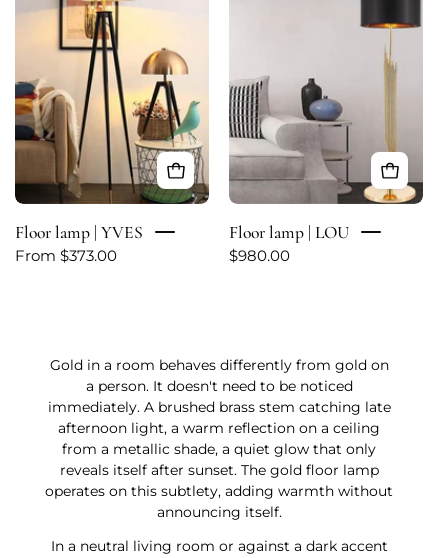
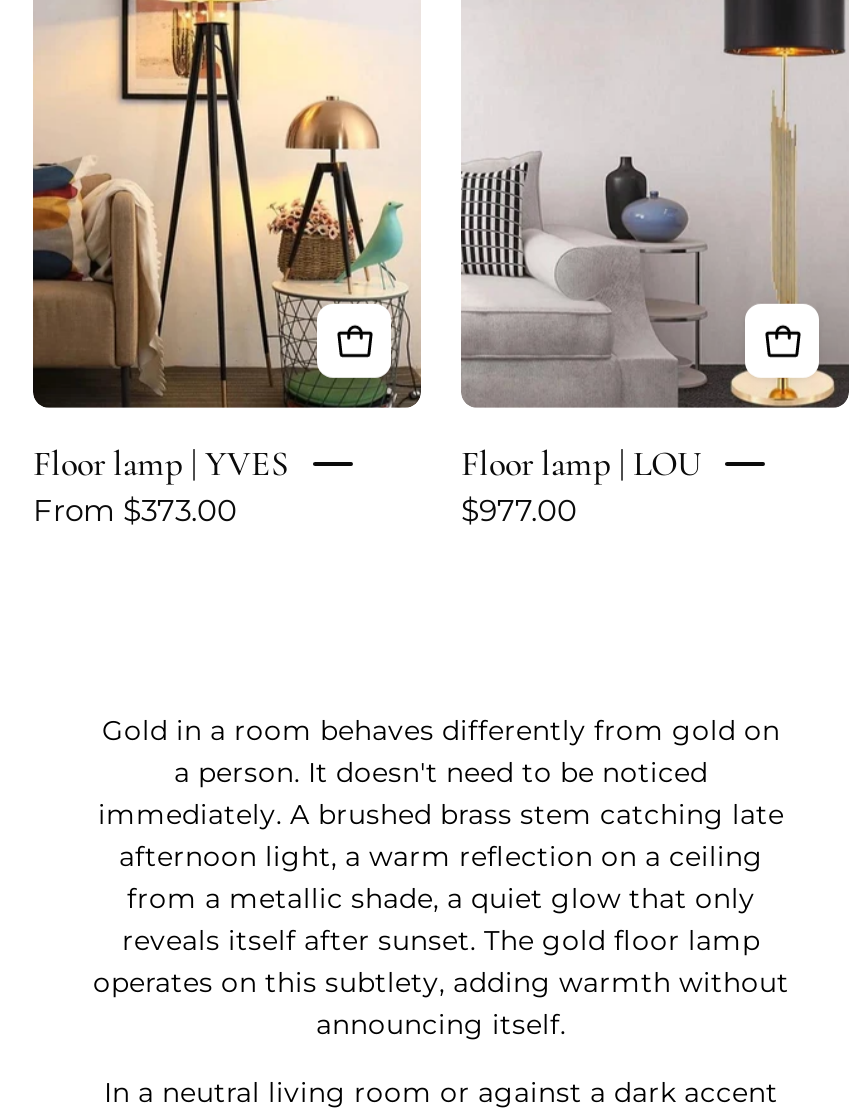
[229,246,290,265] $980.00 -> [461,492,577,530] $977.00

